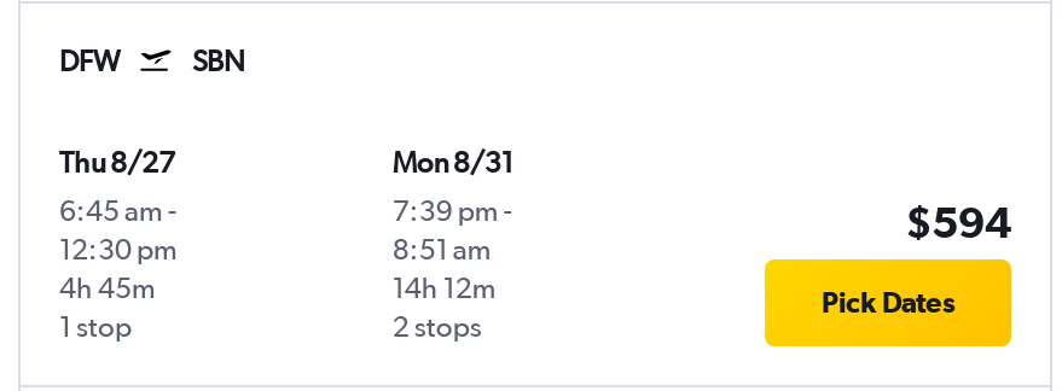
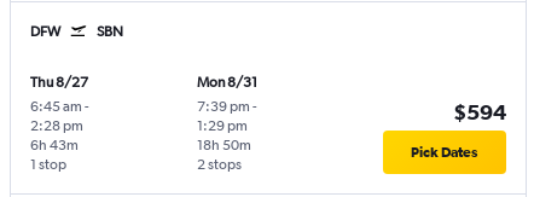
[59,234,178,268] 12:30 pm -> [30,117,83,134] 2:28 pm
[392,234,491,268] 8:51 am -> [197,117,248,134] 1:29 pm
[59,272,156,306] 4h 45m -> [30,136,79,153] 6h 43m
[392,272,496,306] 14h 12m -> [197,136,251,153] 18h 50m

